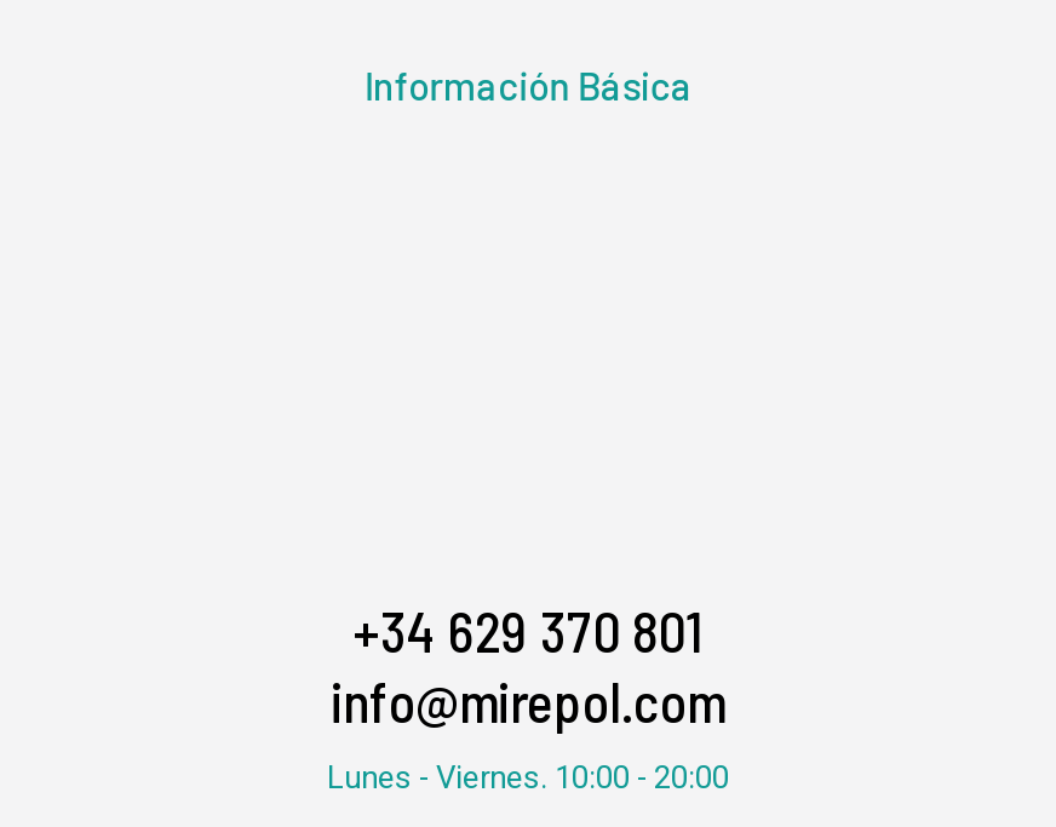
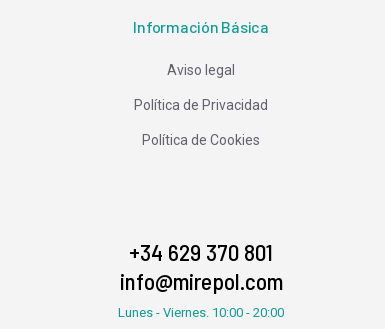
none -> [134,62,268,148] Aviso legal | Política de Privacidad | Política de Cookies

